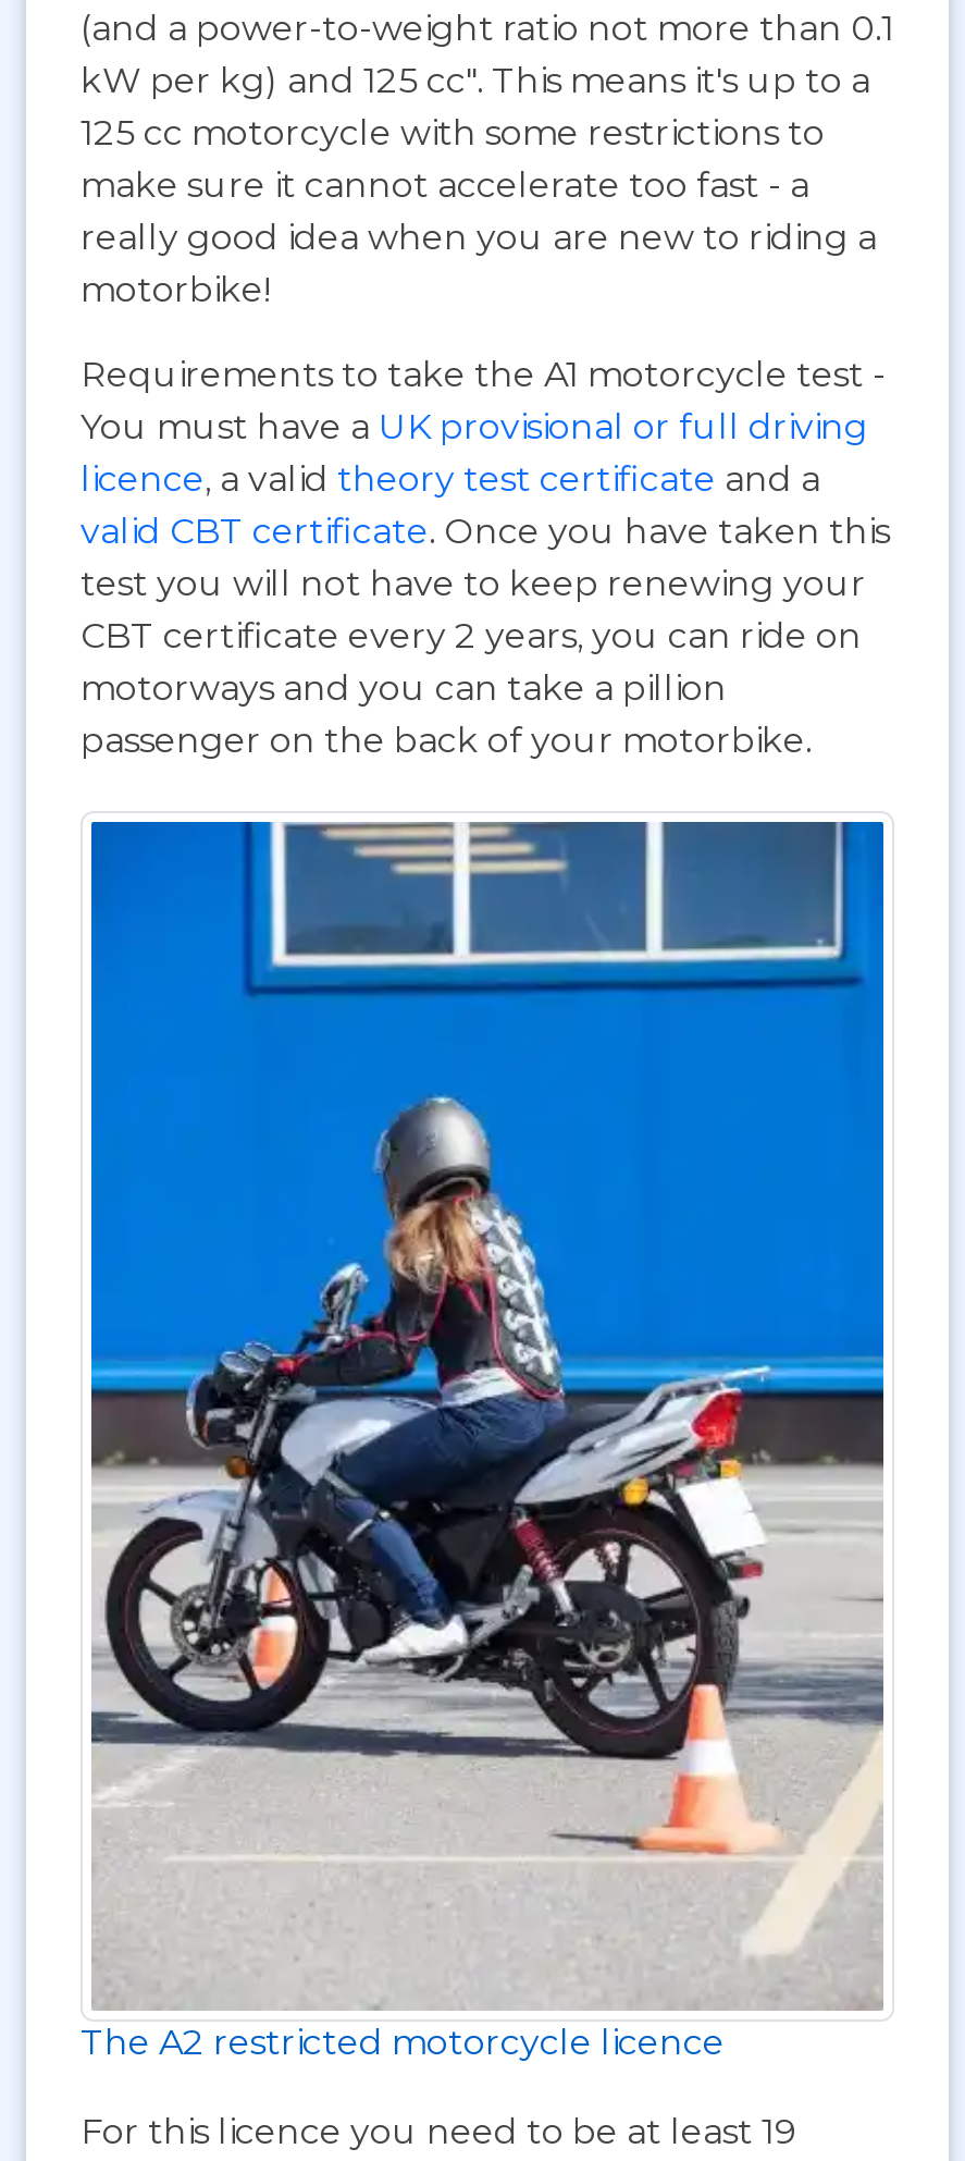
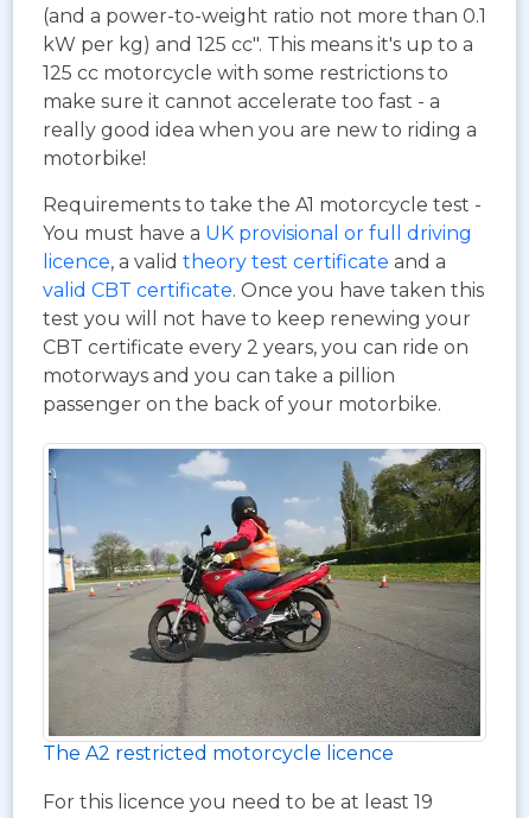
[89,819,886,2010] [image] -> [49,448,482,737] [image]

